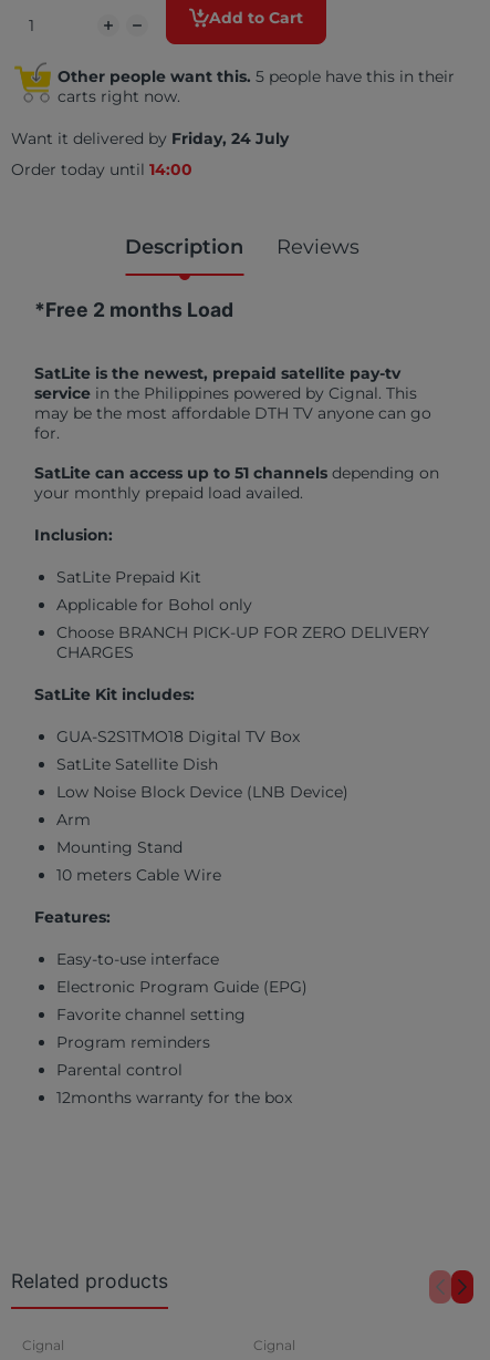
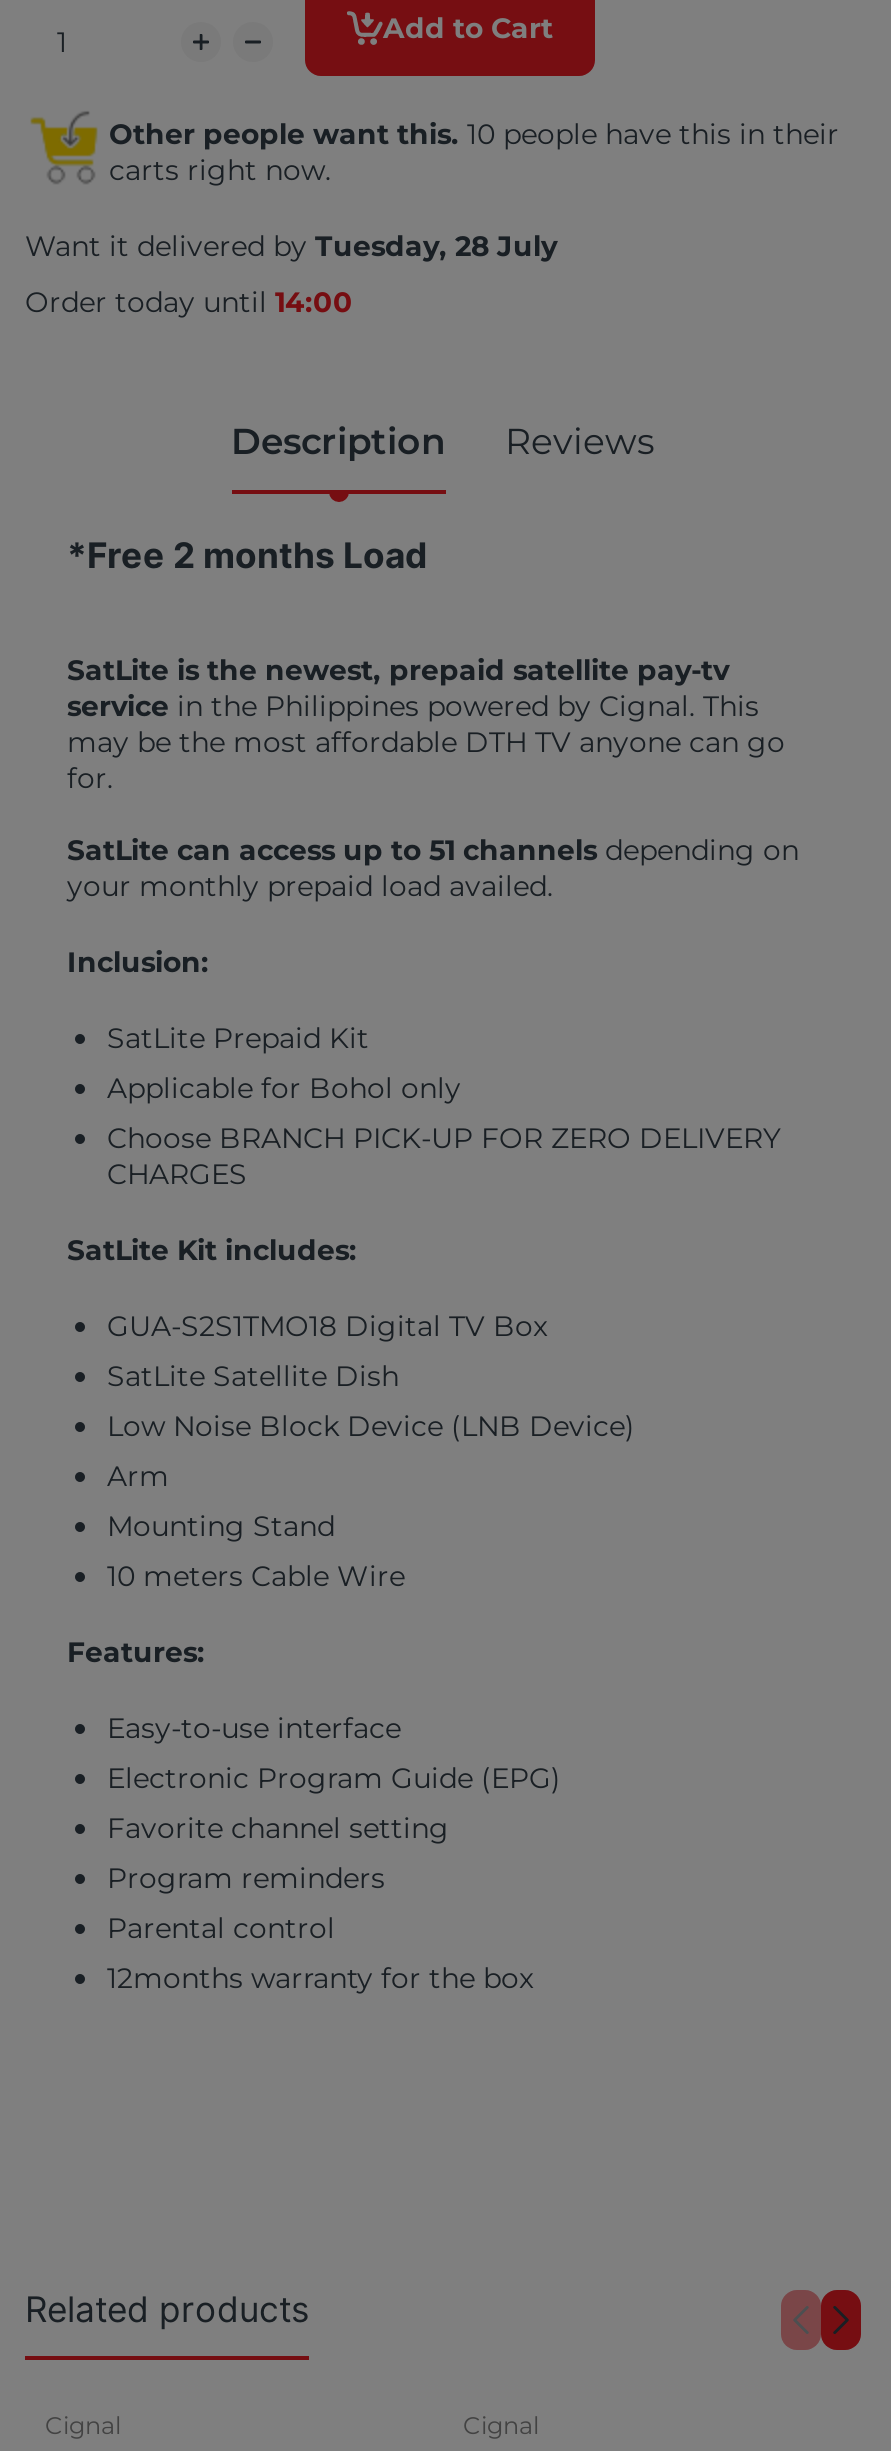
[58,66,455,86] Other people want this. 5 people have this in their -> [109,115,839,151] Other people want this. 10 people have this in their
[11,128,289,148] Want it delivered by Friday, 24 July -> [25,227,557,263] Want it delivered by Tuesday, 28 July

